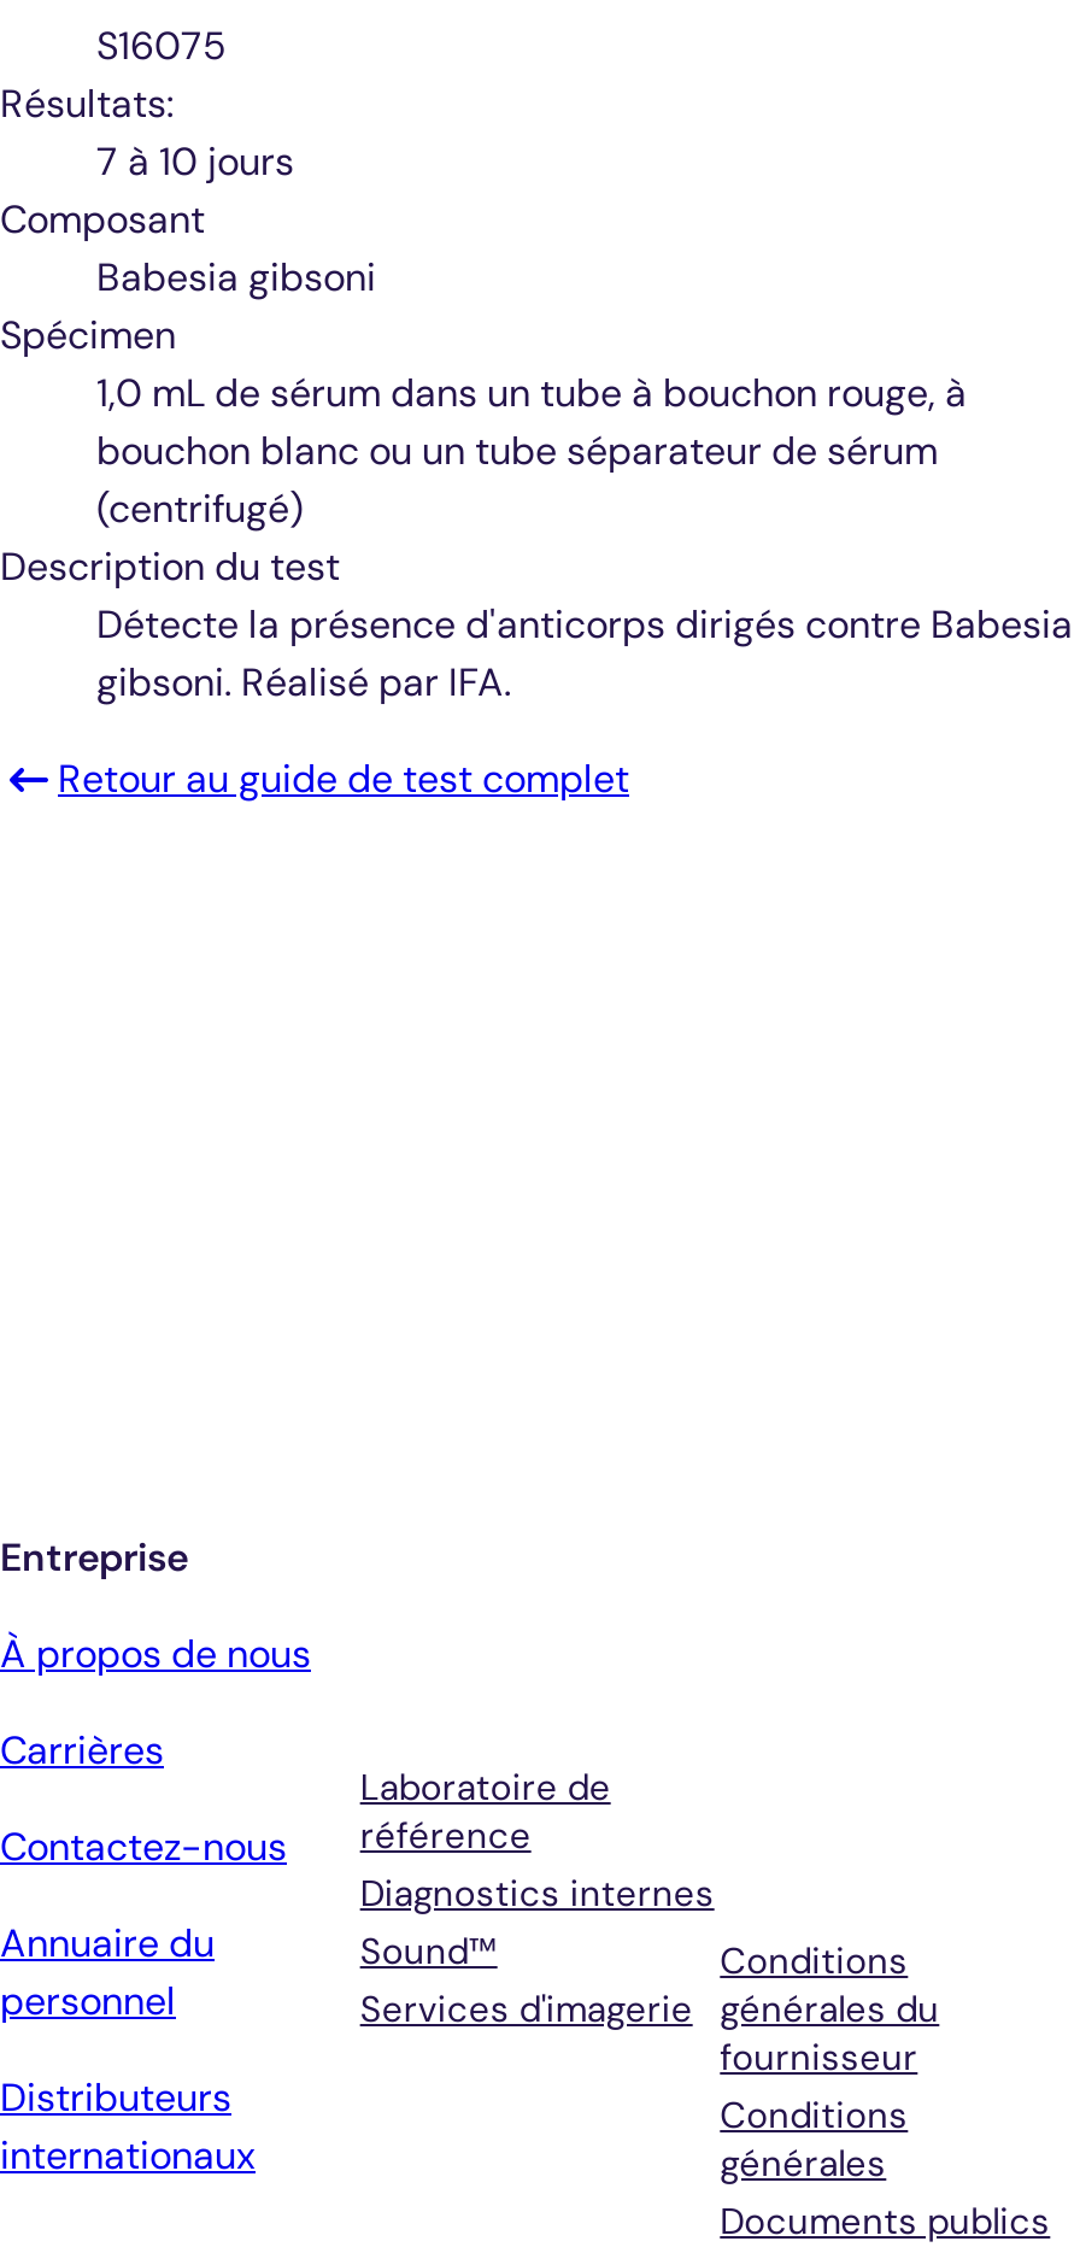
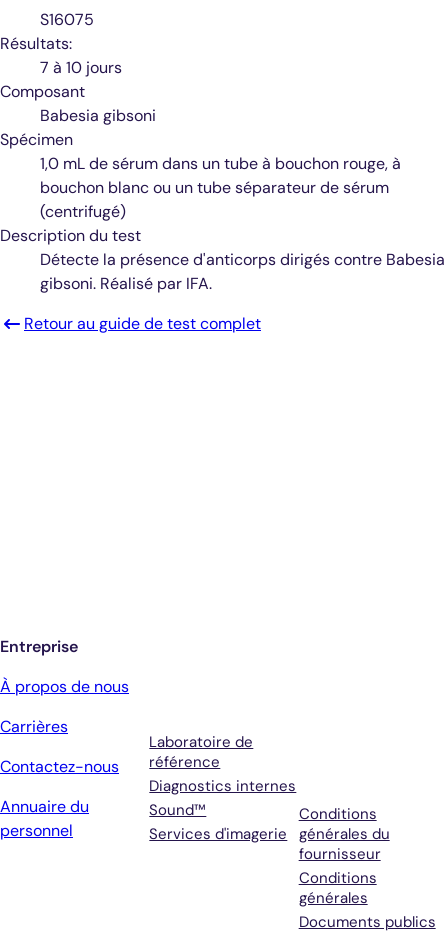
[0,2071,256,2179] Distributeurs | internationaux -> none

